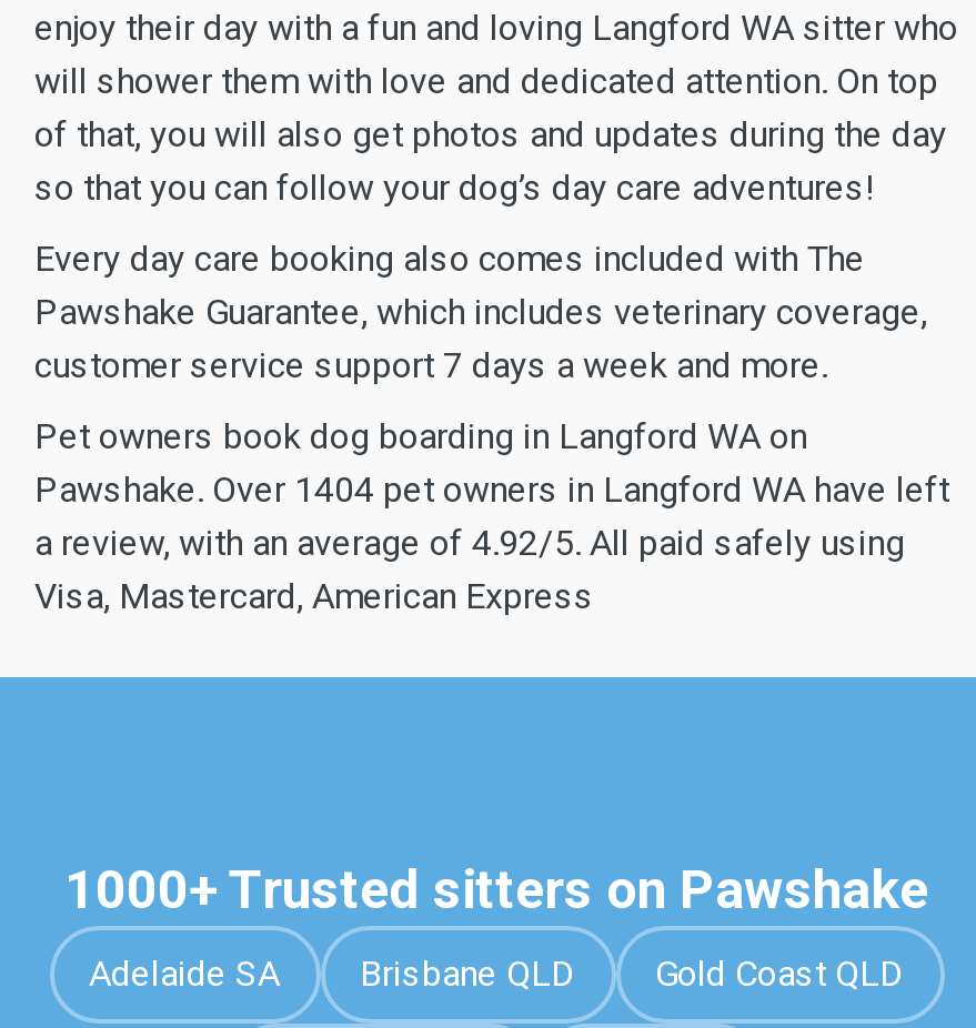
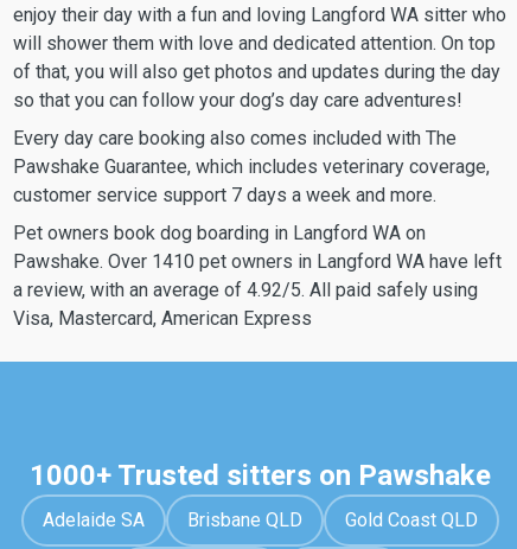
[34,468,949,511] Pawshake. Over 1404 pet owners in Langford WA have left -> [13,250,502,273] Pawshake. Over 1410 pet owners in Langford WA have left

